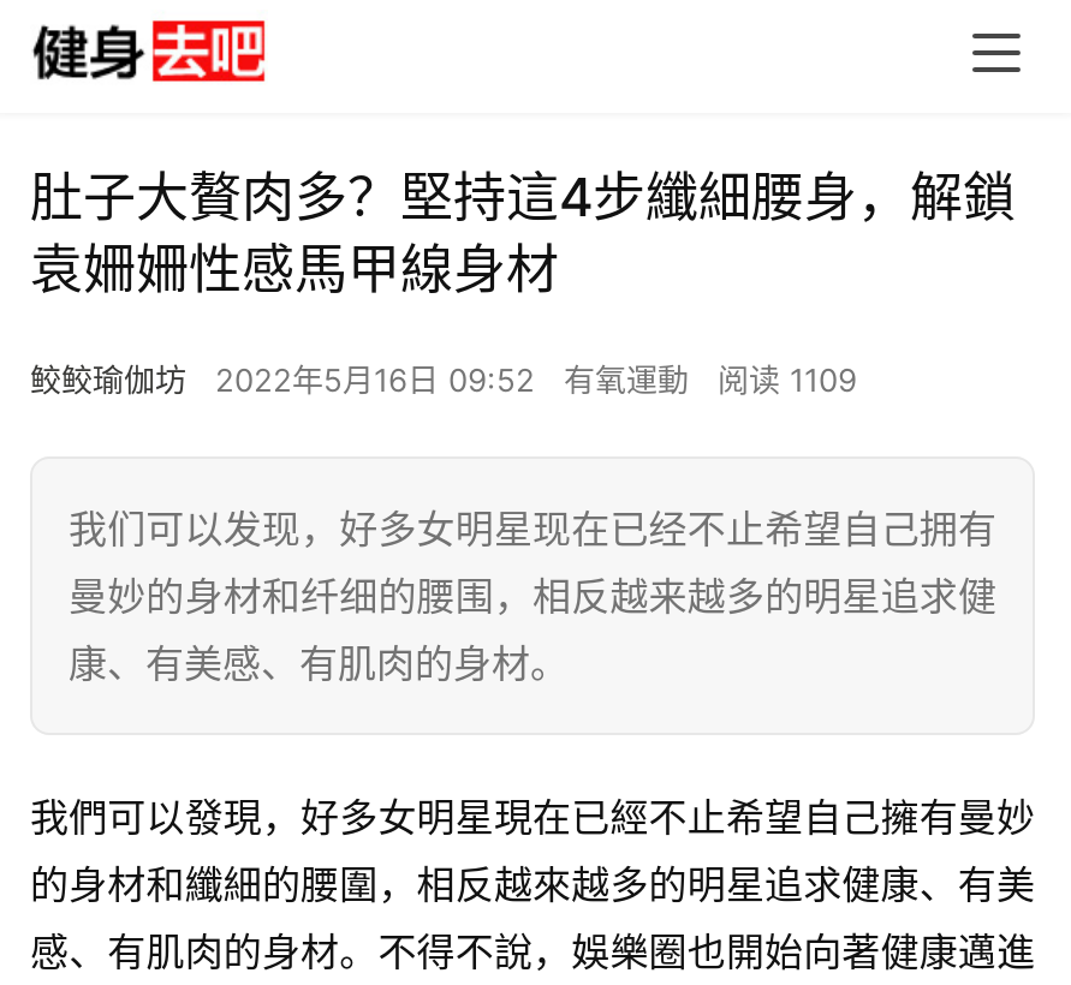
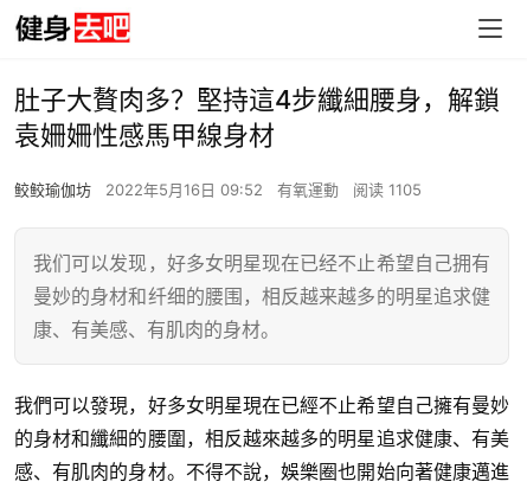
[718,360,857,399] 阅读 1109 -> [353,180,422,199] 阅读 1105

